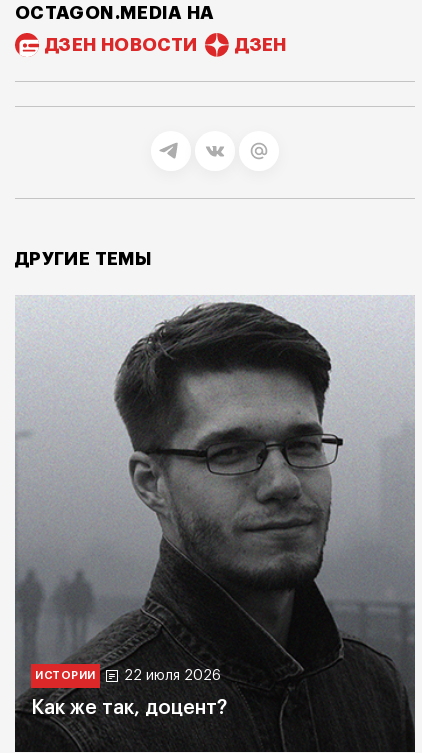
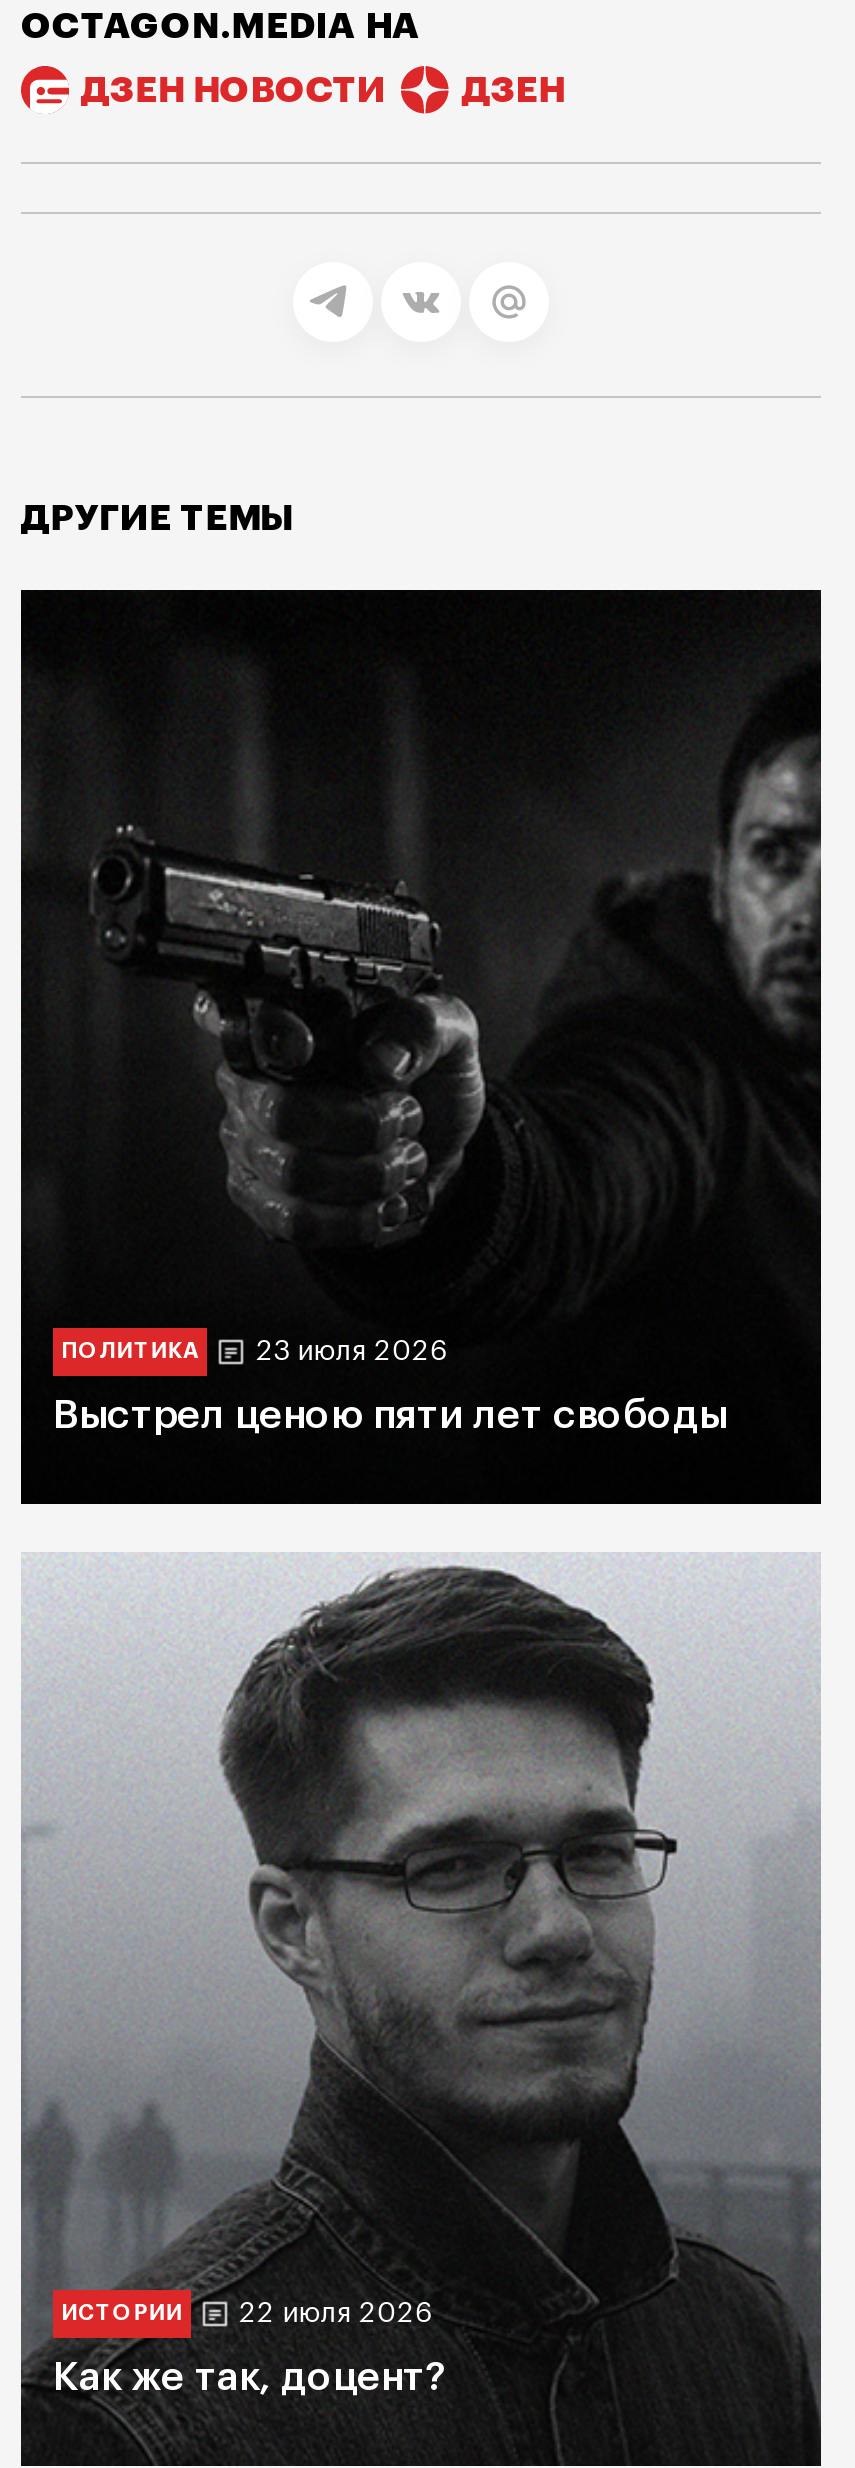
none -> [19,588,823,1506] [image] | ПОЛИТИКА | 23 июля 2026 | Выстрел ценою пяти лет свободы

